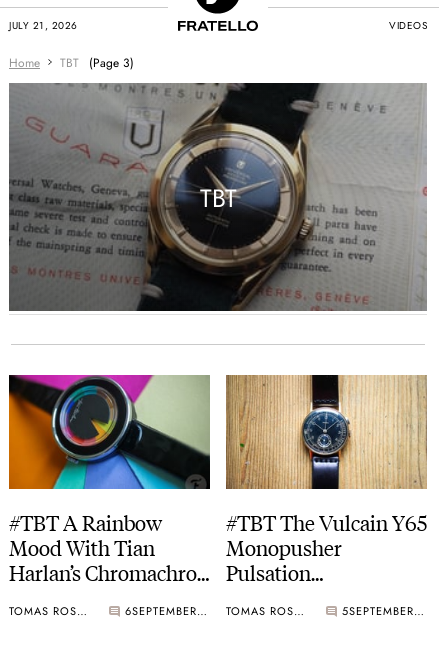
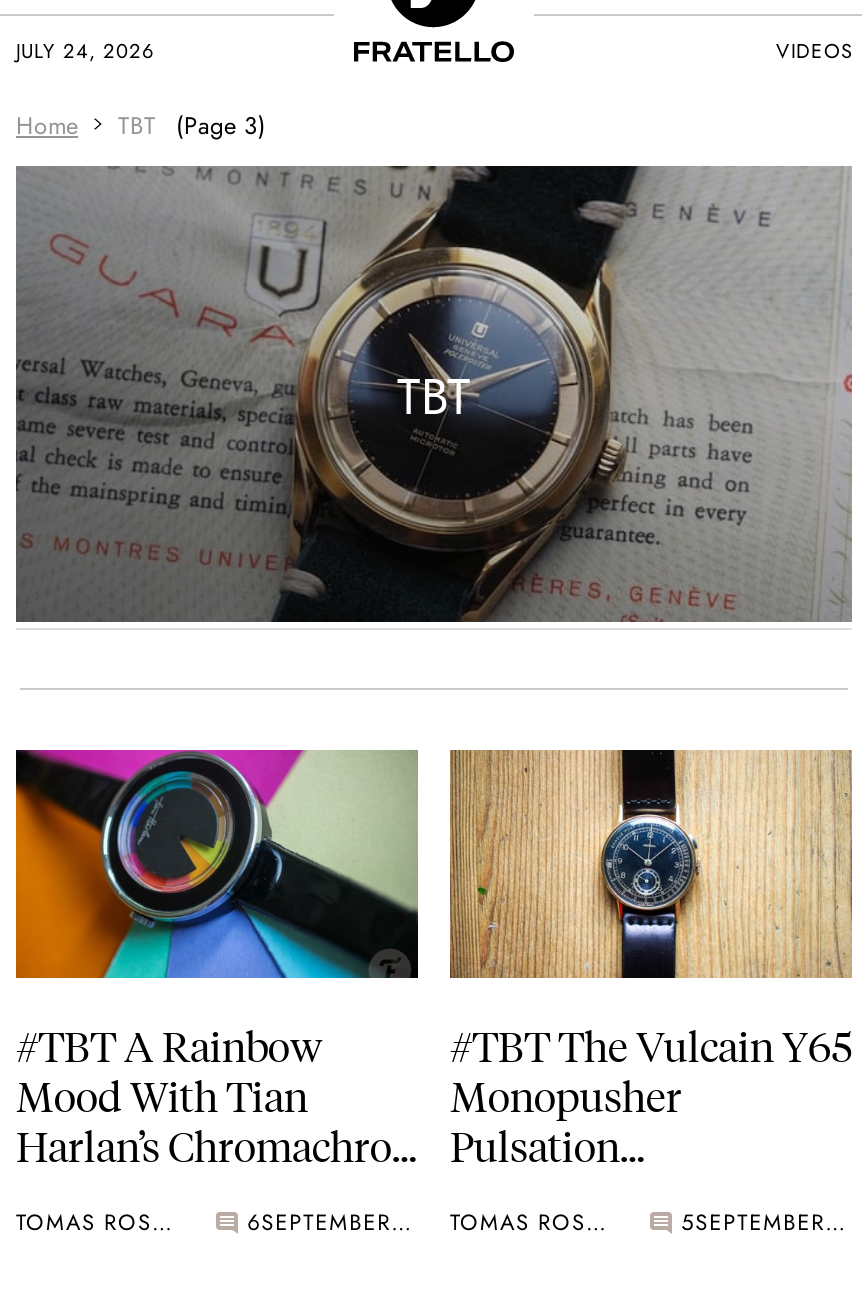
[9,18,77,33] JULY 21, 2026 -> [16,36,155,66] JULY 24, 2026

